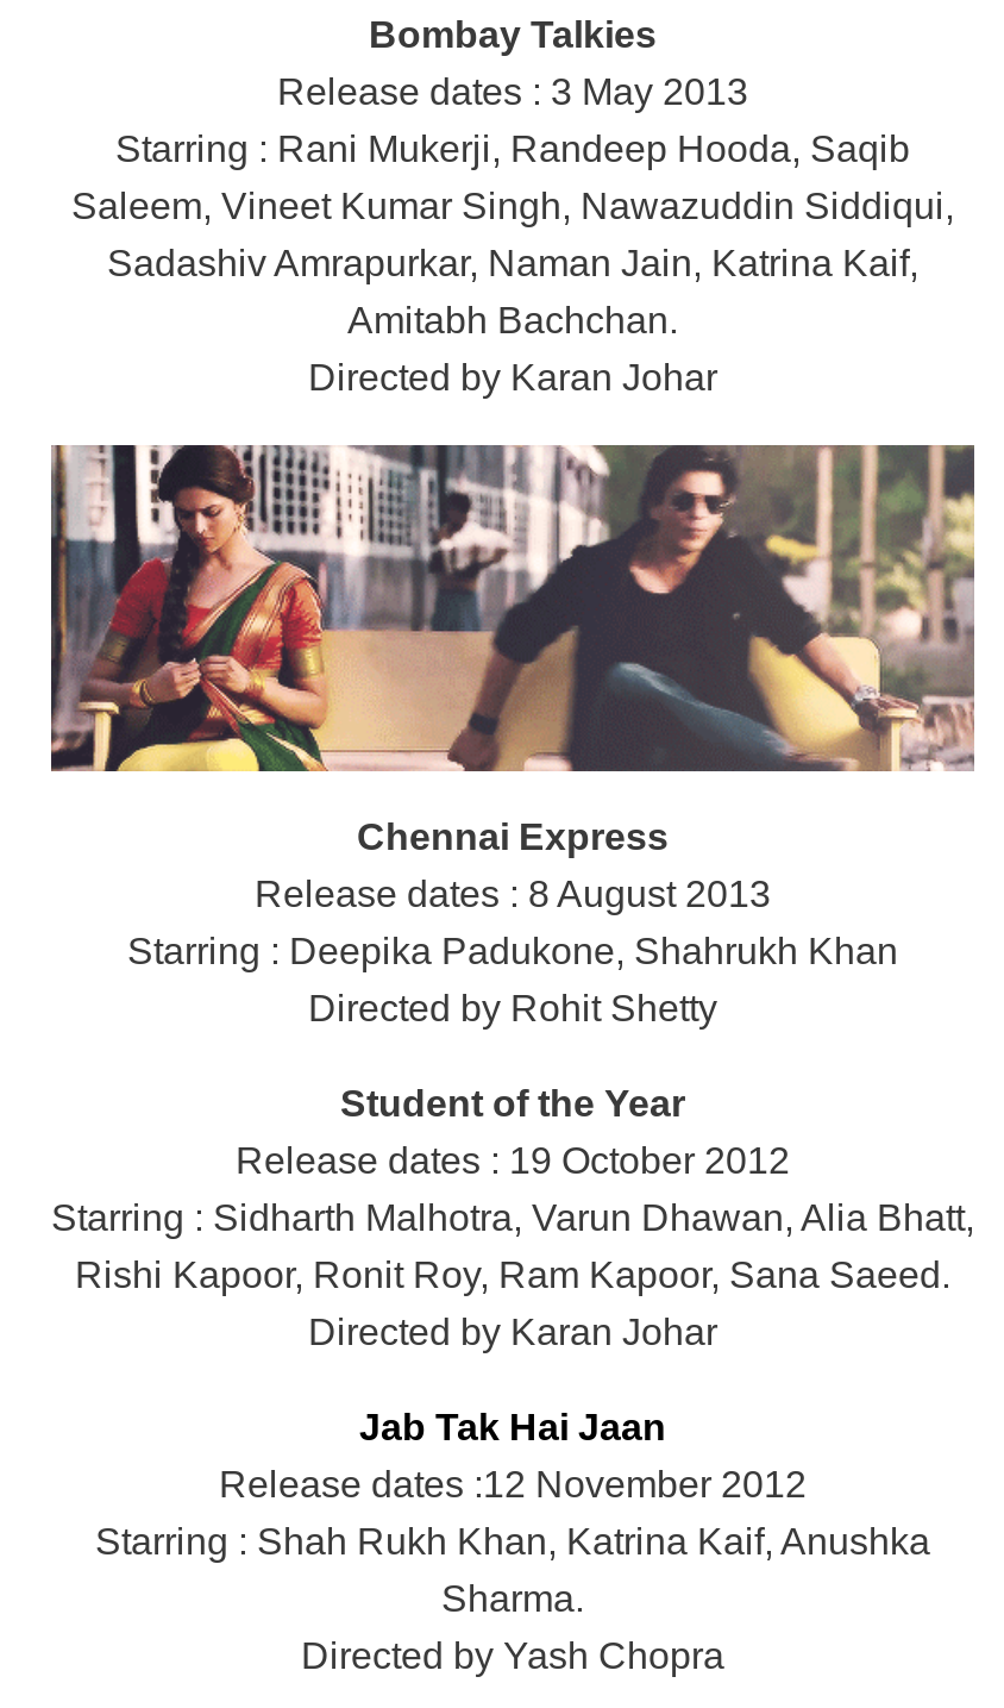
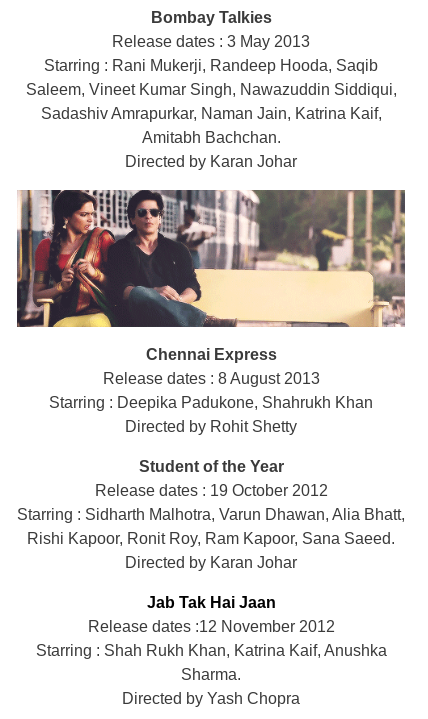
[49,443,974,774] [image] -> [16,189,405,328] [image]

